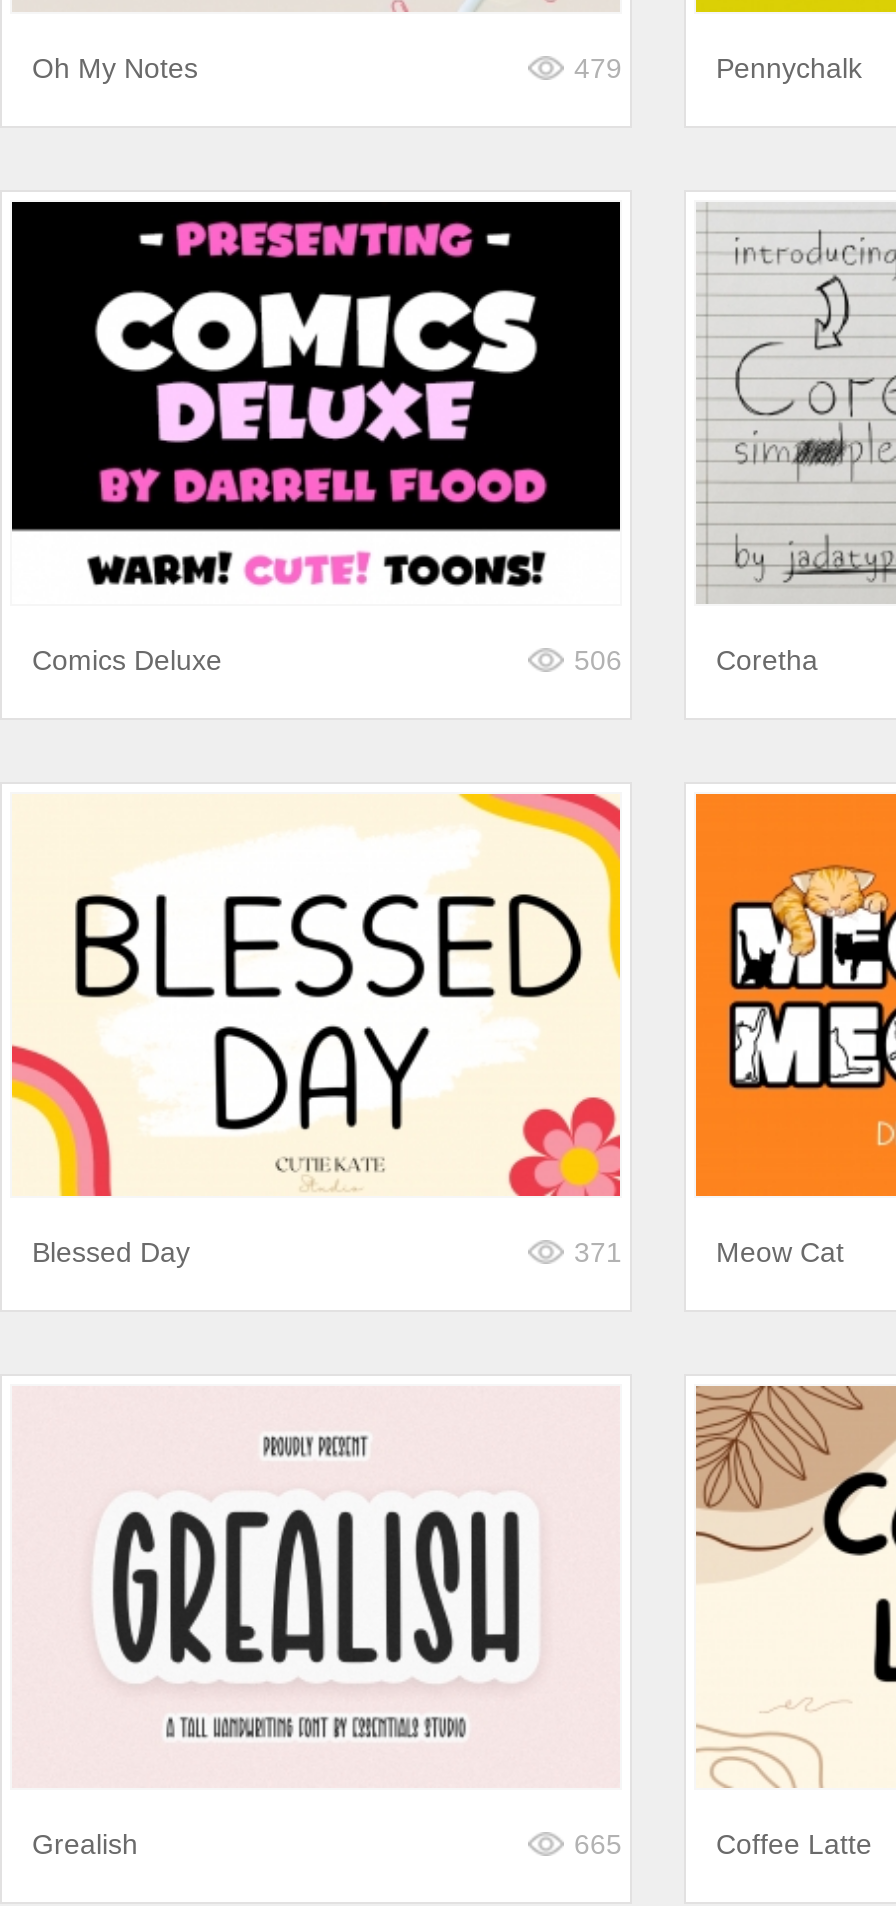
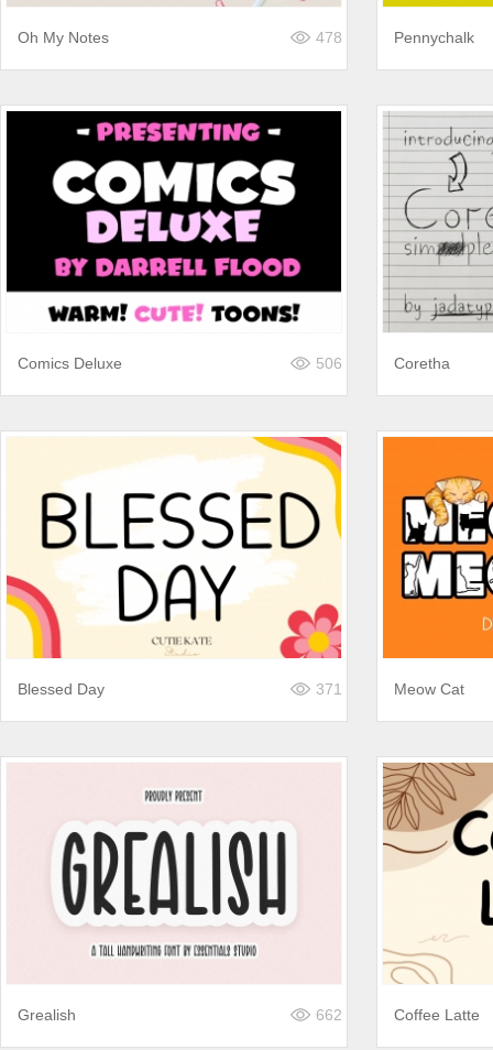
[574,52,622,84] 479 -> [316,29,342,46] 478
[574,1828,622,1860] 665 -> [316,1006,342,1024] 662

